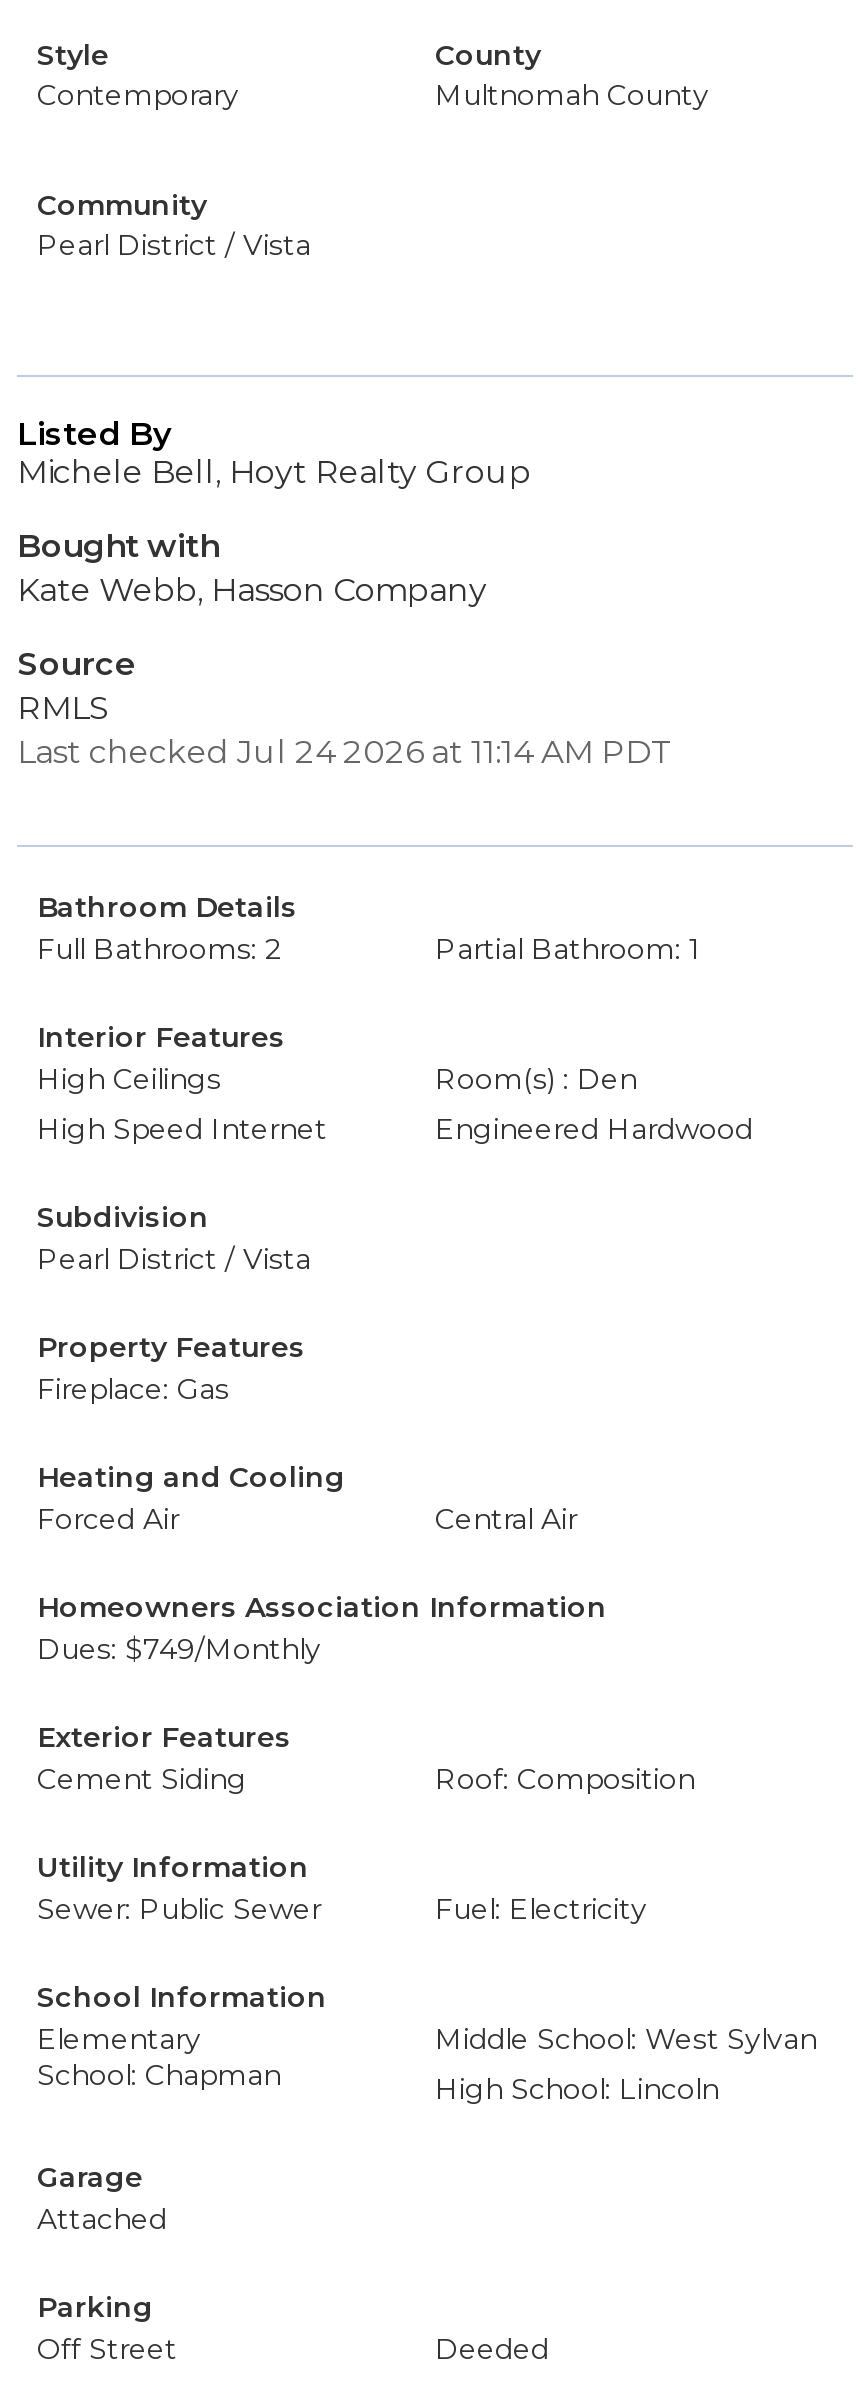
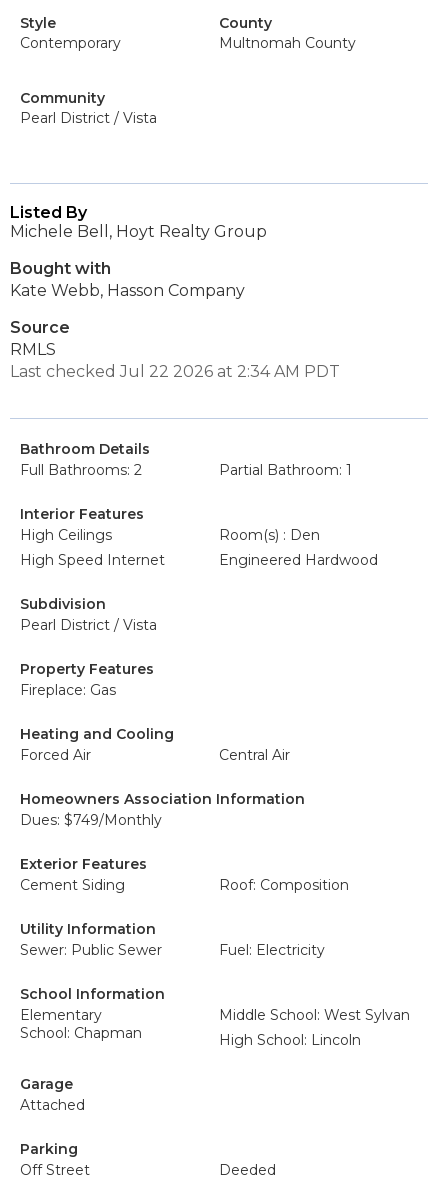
[17,733,673,771] Last checked Jul 24 2026 at 11:14 AM PDT -> [10,362,340,381] Last checked Jul 22 2026 at 2:34 AM PDT

